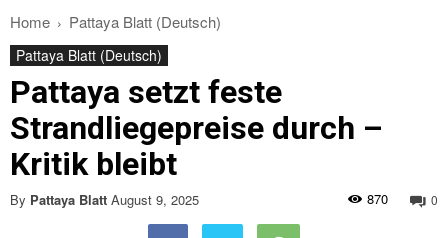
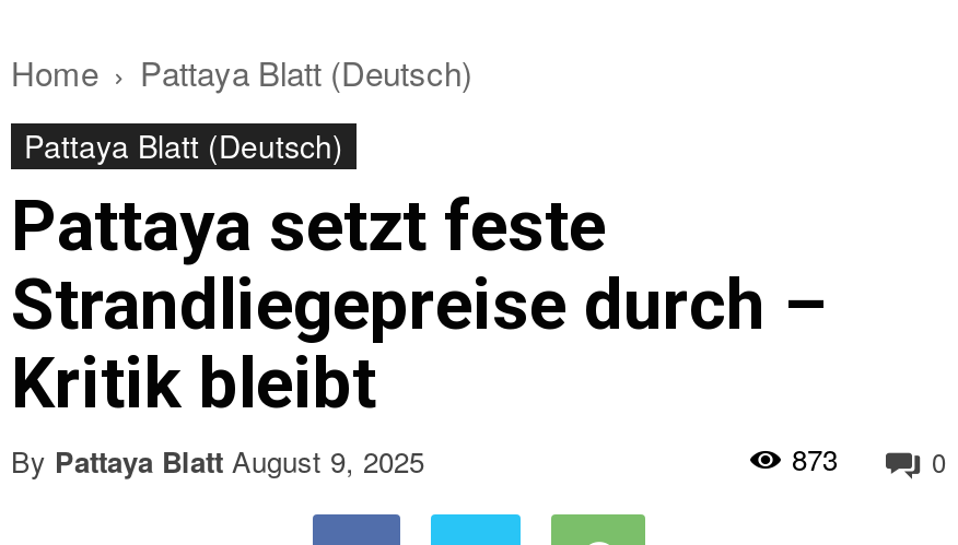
[367,189,388,208] 870 -> [792,438,838,479] 873

